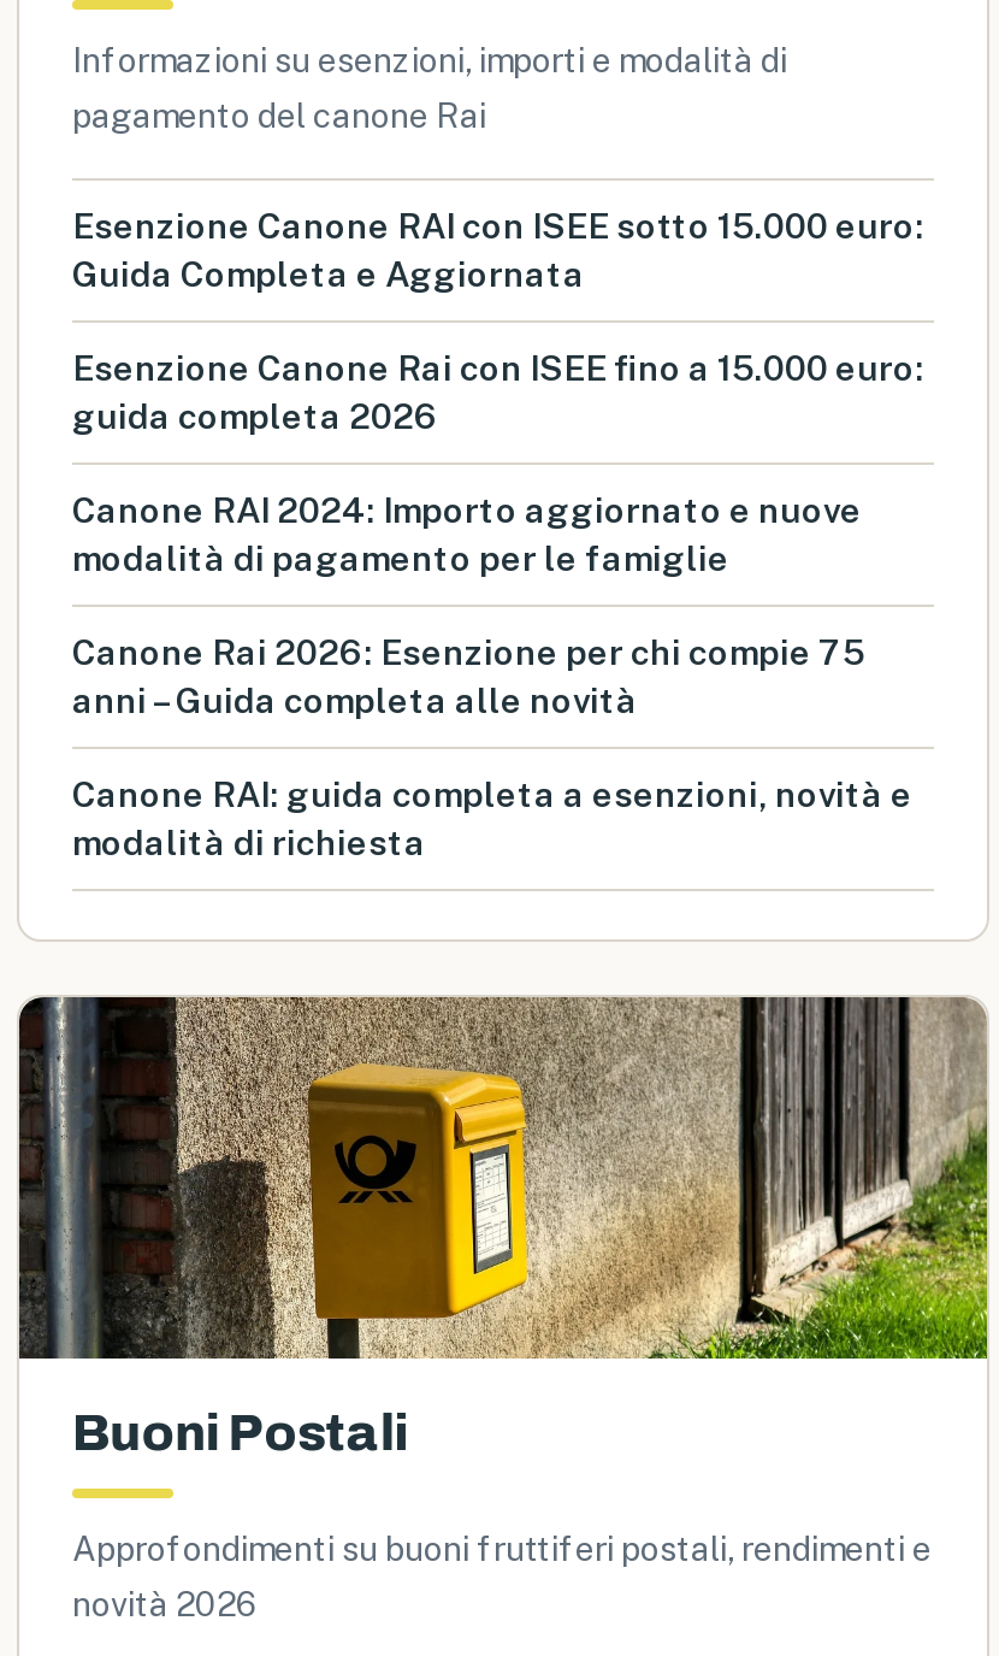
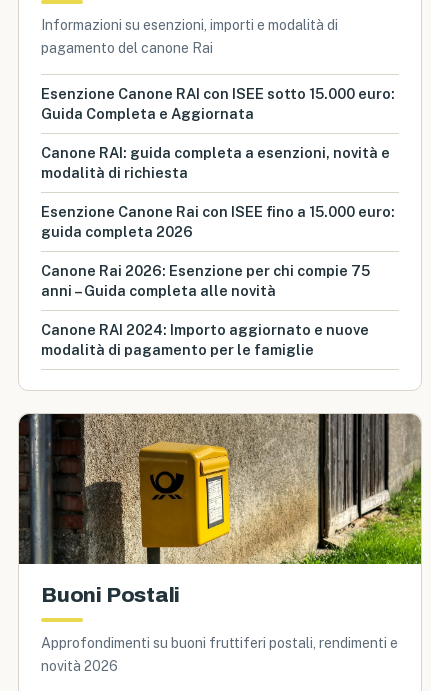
moved [72,347,924,720] -> [41,203,395,358]: Esenzione Canone Rai con ISEE fino a 15.000 euro: | guida completa 2026 | Canone Rai 2026: Esenzione per chi compie 75 | anni – Guida completa alle novità | Canone RAI 2024: Importo aggiornato e nuove | modalità di pagamento per le famiglie
moved [72,773,912,862] -> [41,144,390,181]: Canone RAI: guida completa a esenzioni, novità e | modalità di richiesta

